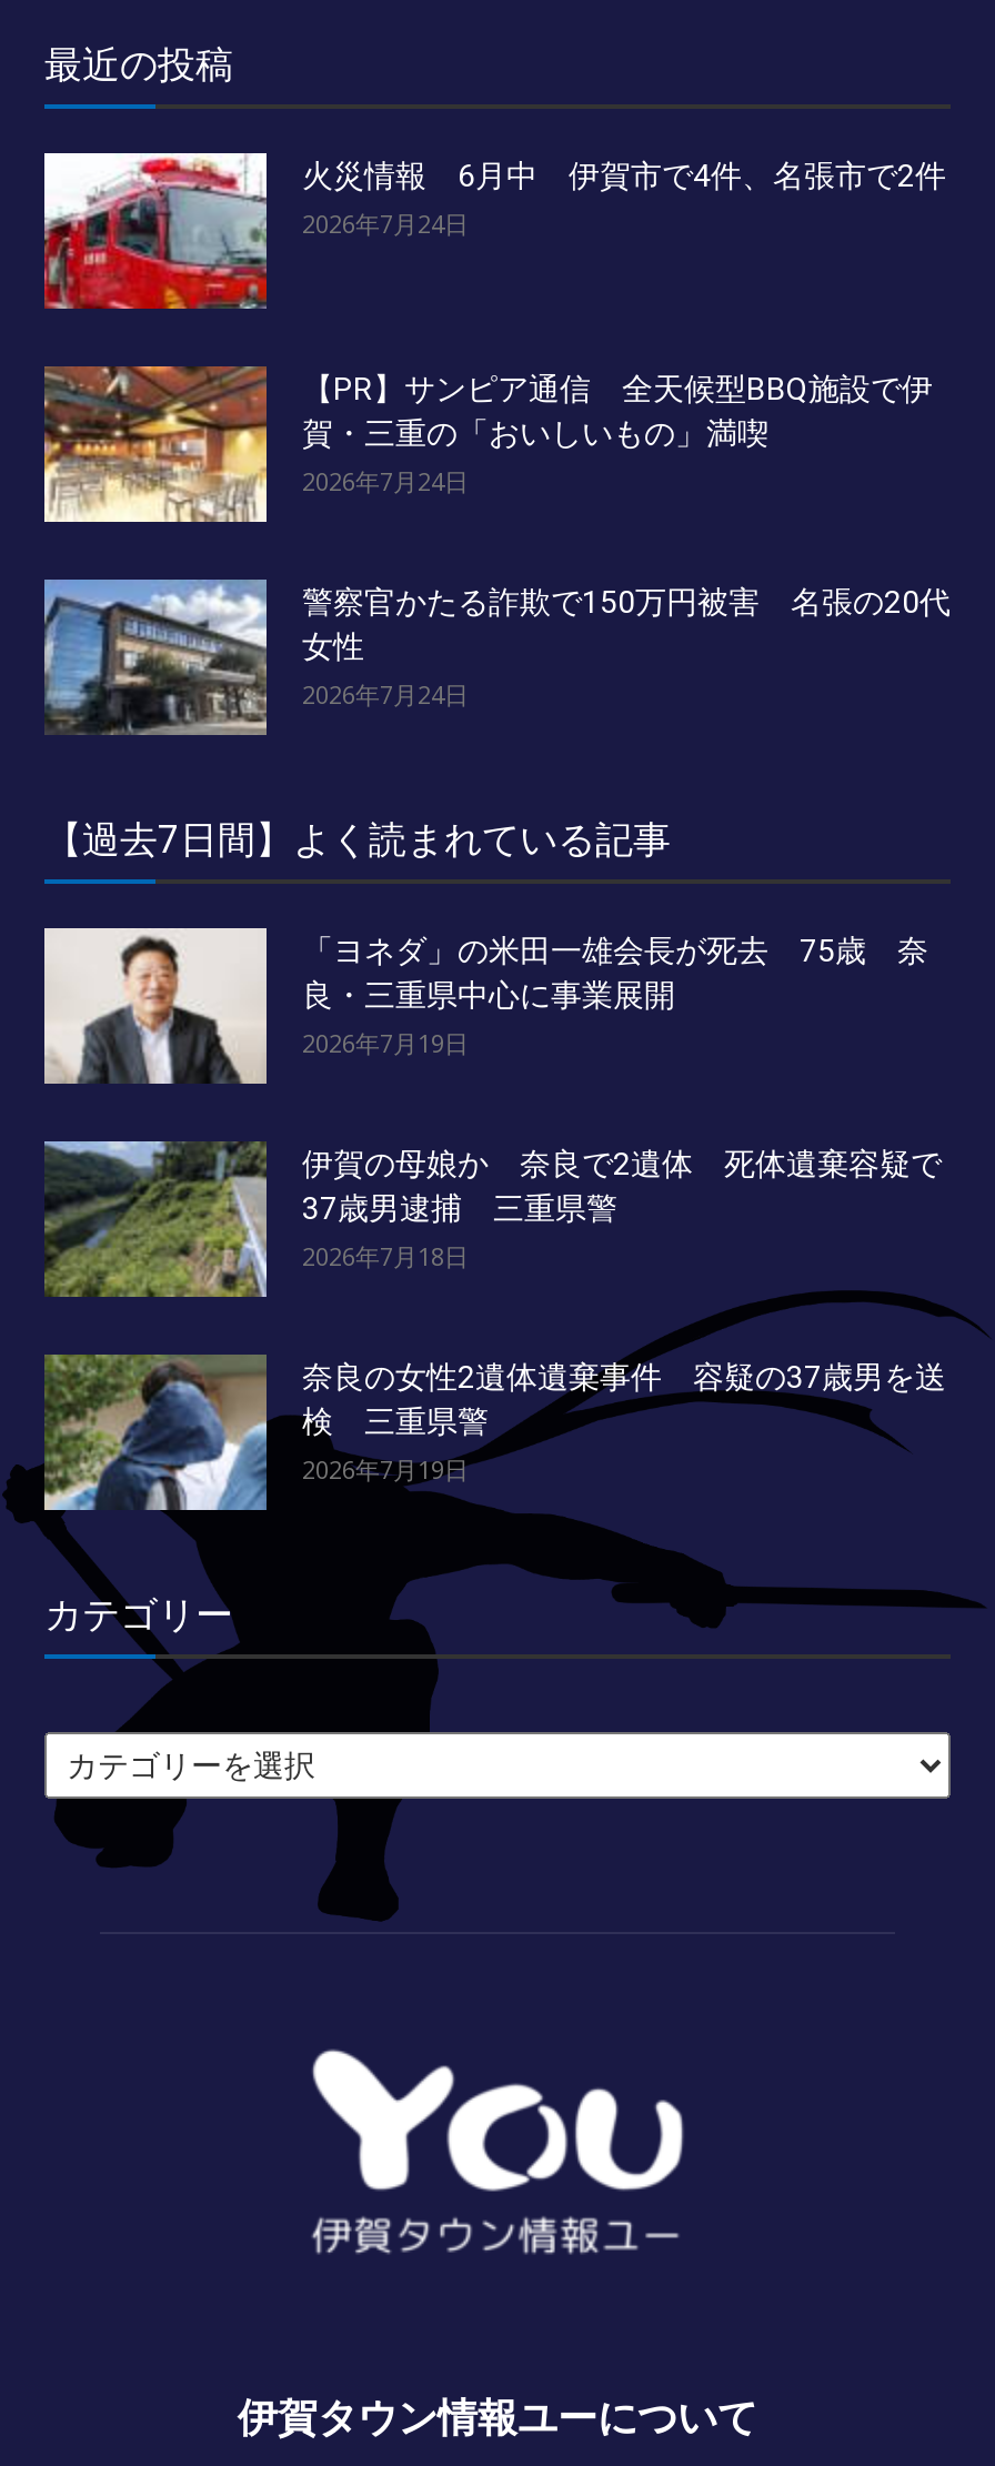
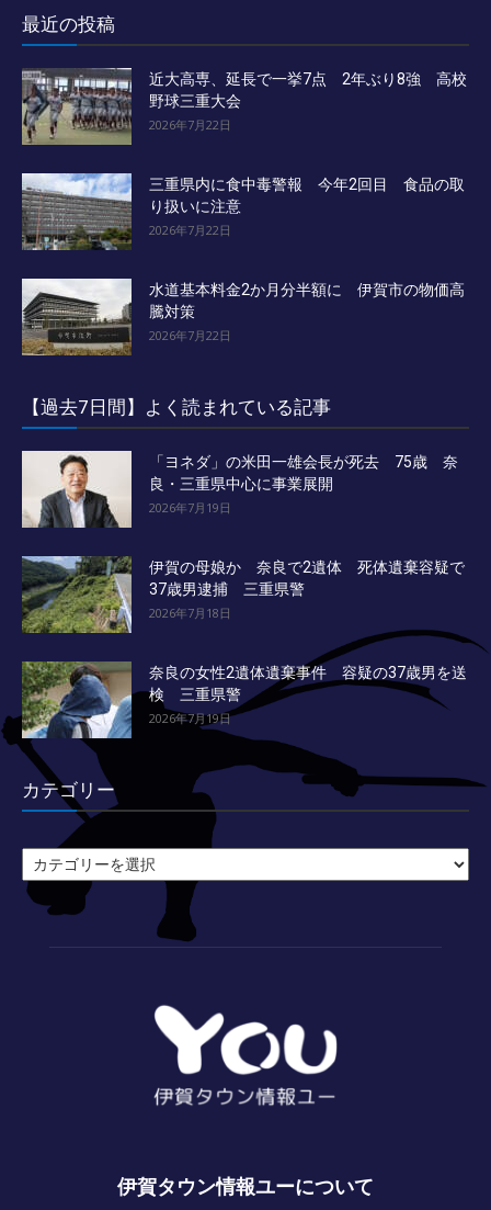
[42,151,946,311] [image] | 火災情報 6月中 伊賀市で4件、名張市で2件 | 2026年7月24日 -> [21,68,467,146] [image] | 近大高専、延長で一挙7点 2年ぶり8強 高校 | 野球三重大会 | 2026年7月22日
[42,364,933,524] [image] | 【PR】サンピア通信 全天候型BBQ施設で伊 | 賀・三重の「おいしいもの」満喫 | 2026年7月24日 -> [21,172,465,250] [image] | 三重県内に食中毒警報 今年2回目 食品の取 | り扱いに注意 | 2026年7月22日
[42,577,951,735] [image] | 警察官かたる詐欺で150万円被害 名張の20代 | 女性 | 2026年7月24日 -> [21,278,465,355] [image] | 水道基本料金2か月分半額に 伊賀市の物価高 | 騰対策 | 2026年7月22日

